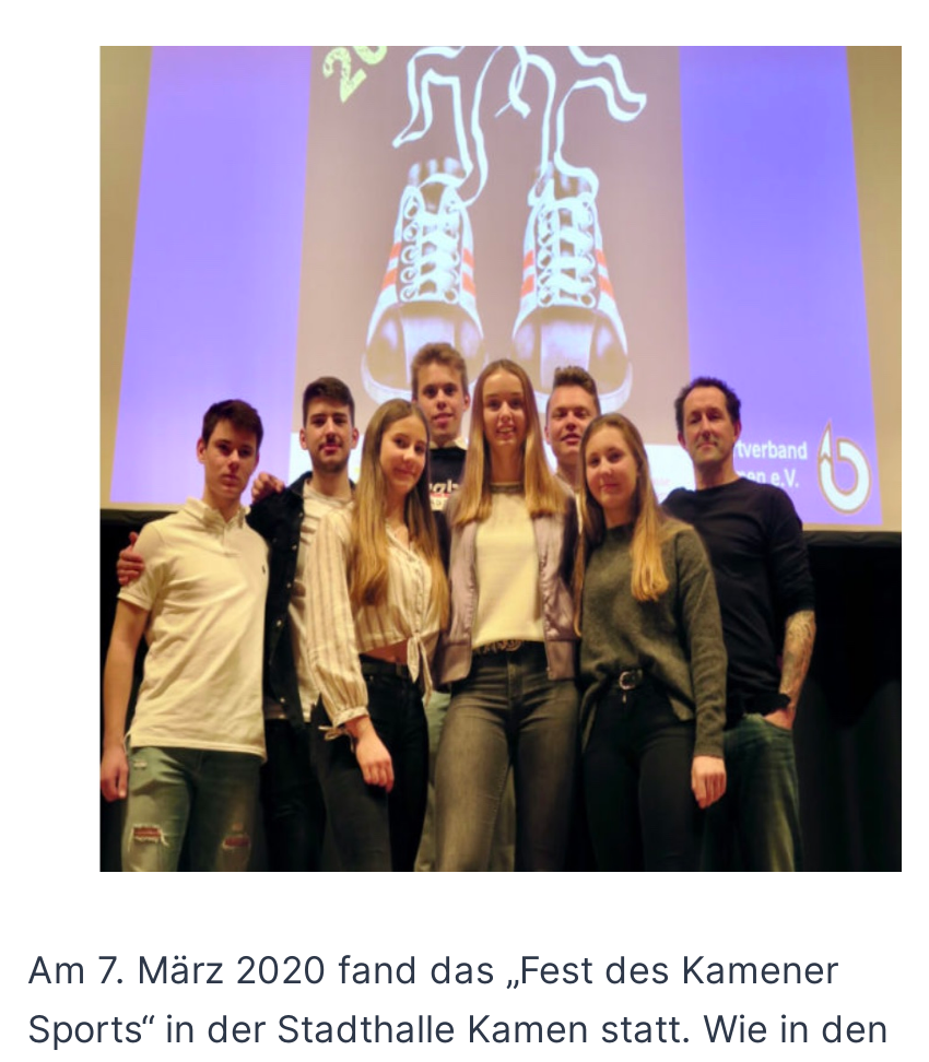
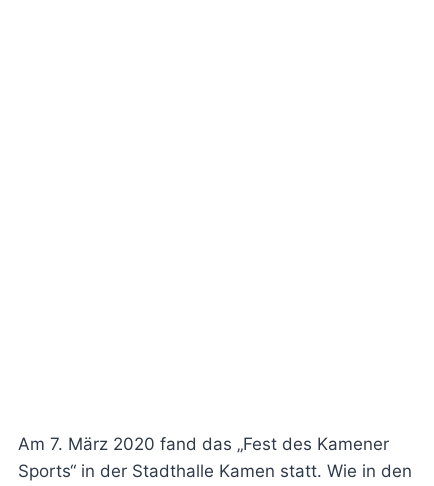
[97,44,904,874] [image] -> none

